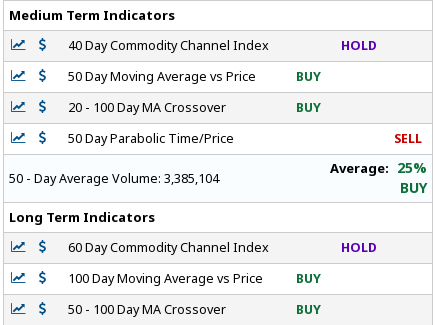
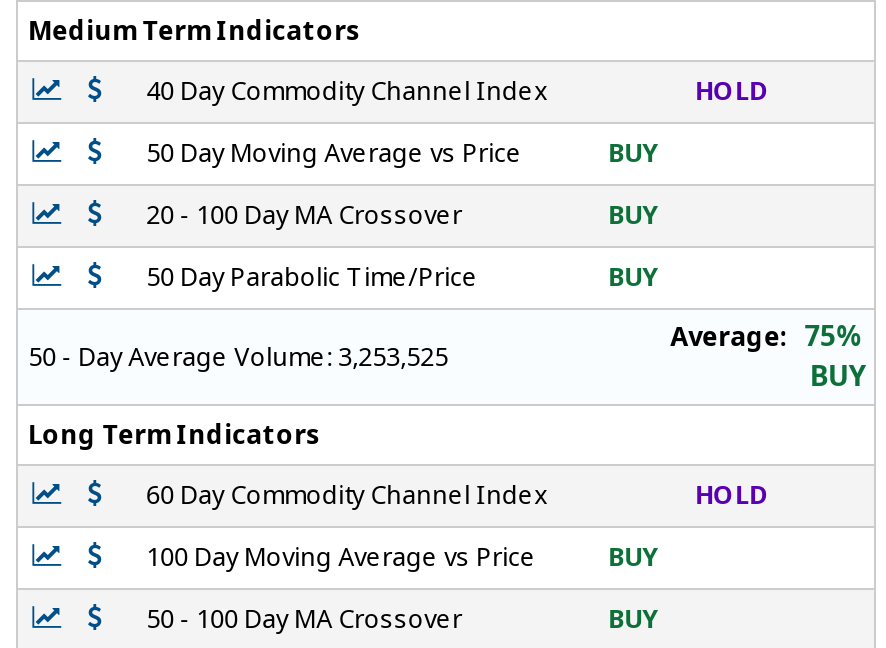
[394,130,422,147] SELL -> [608,261,658,295] BUY
[330,158,427,177] Average: 25% -> [670,317,864,355] Average: 75%
[9,170,219,187] 50 - Day Average Volume: 3,385,104 -> [28,341,448,375] 50 - Day Average Volume: 3,253,525

